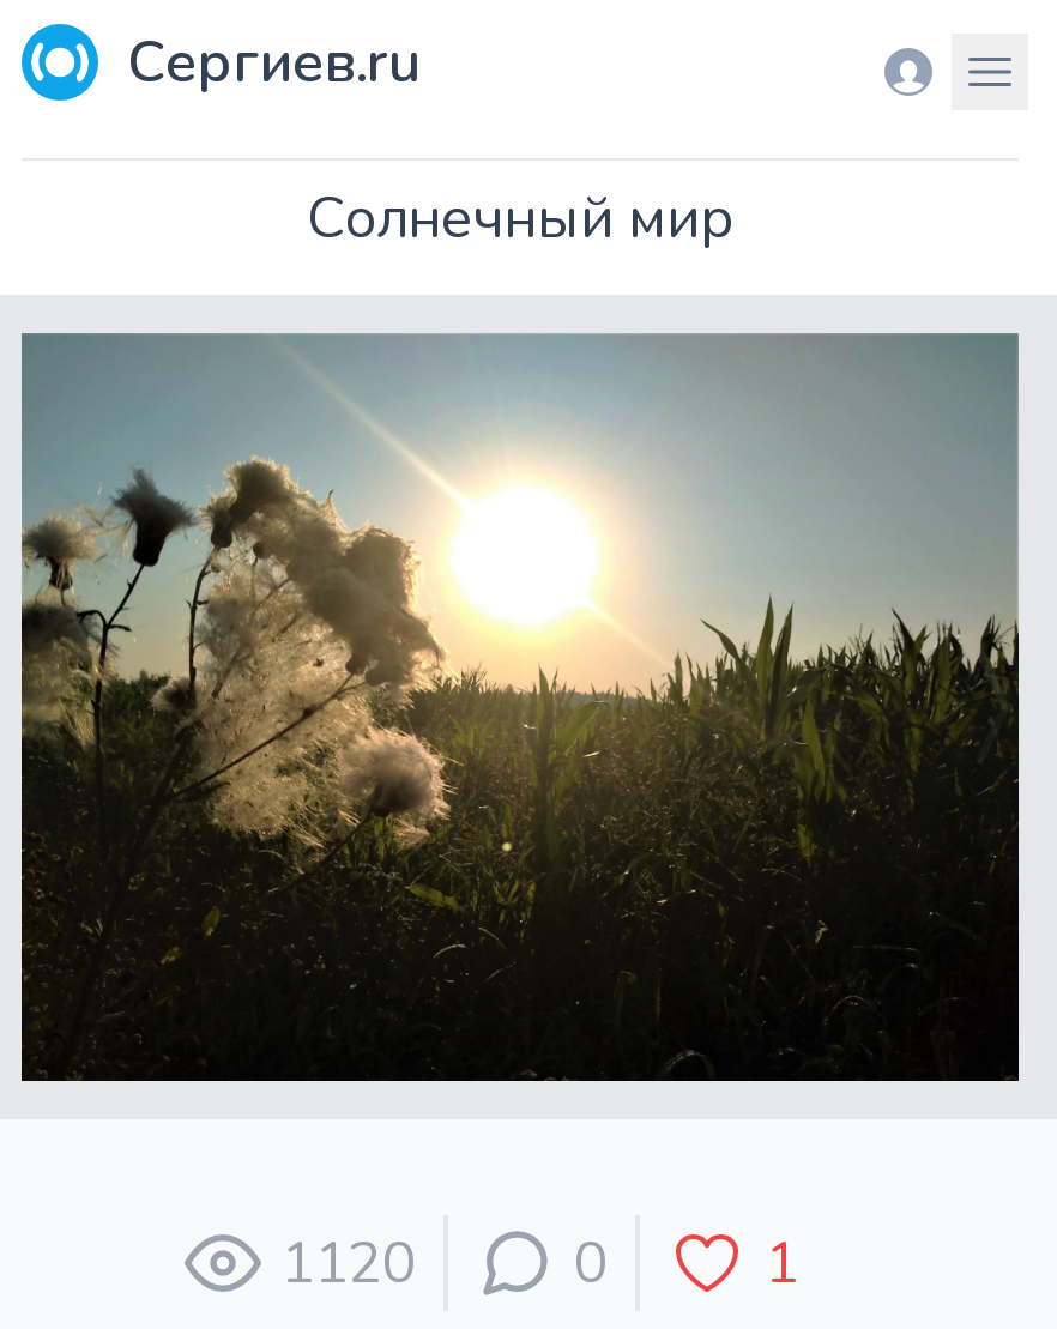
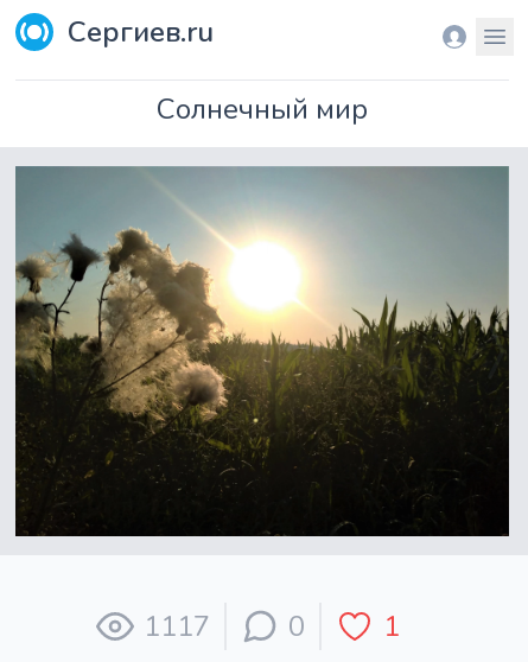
[280,1225,415,1301] 1120 -> [144,607,210,645] 1117

